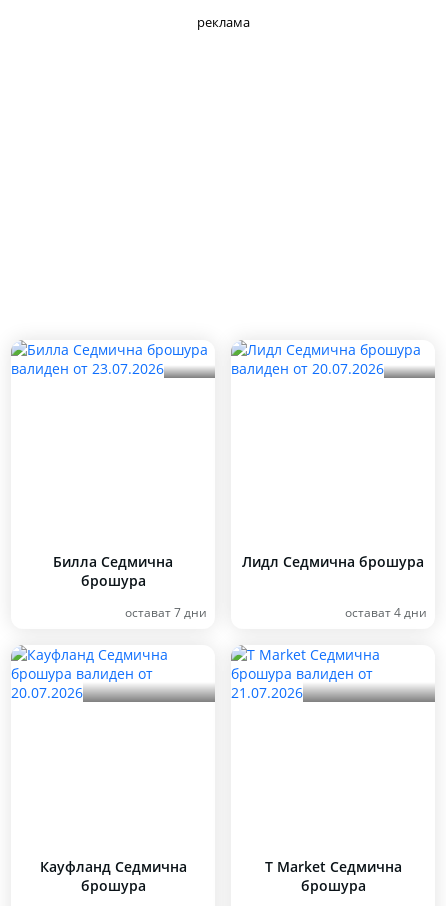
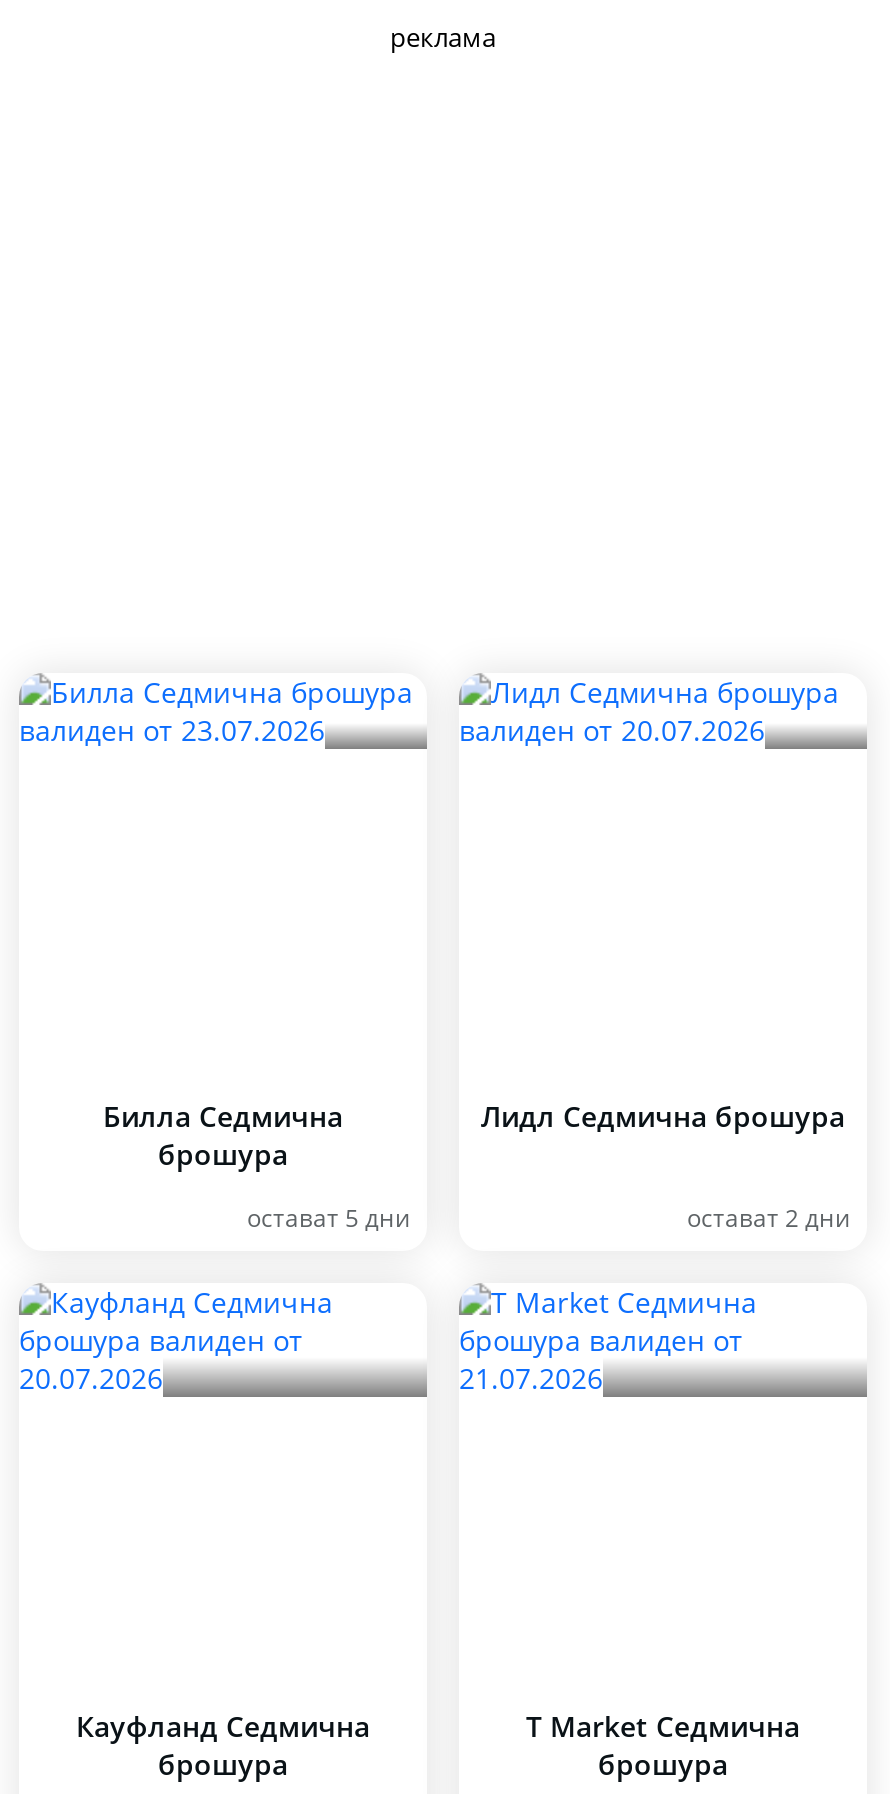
[125,604,207,621] остават 7 дни -> [247,1201,411,1235] остават 5 дни
[345,604,427,621] остават 4 дни -> [687,1201,851,1235] остават 2 дни

